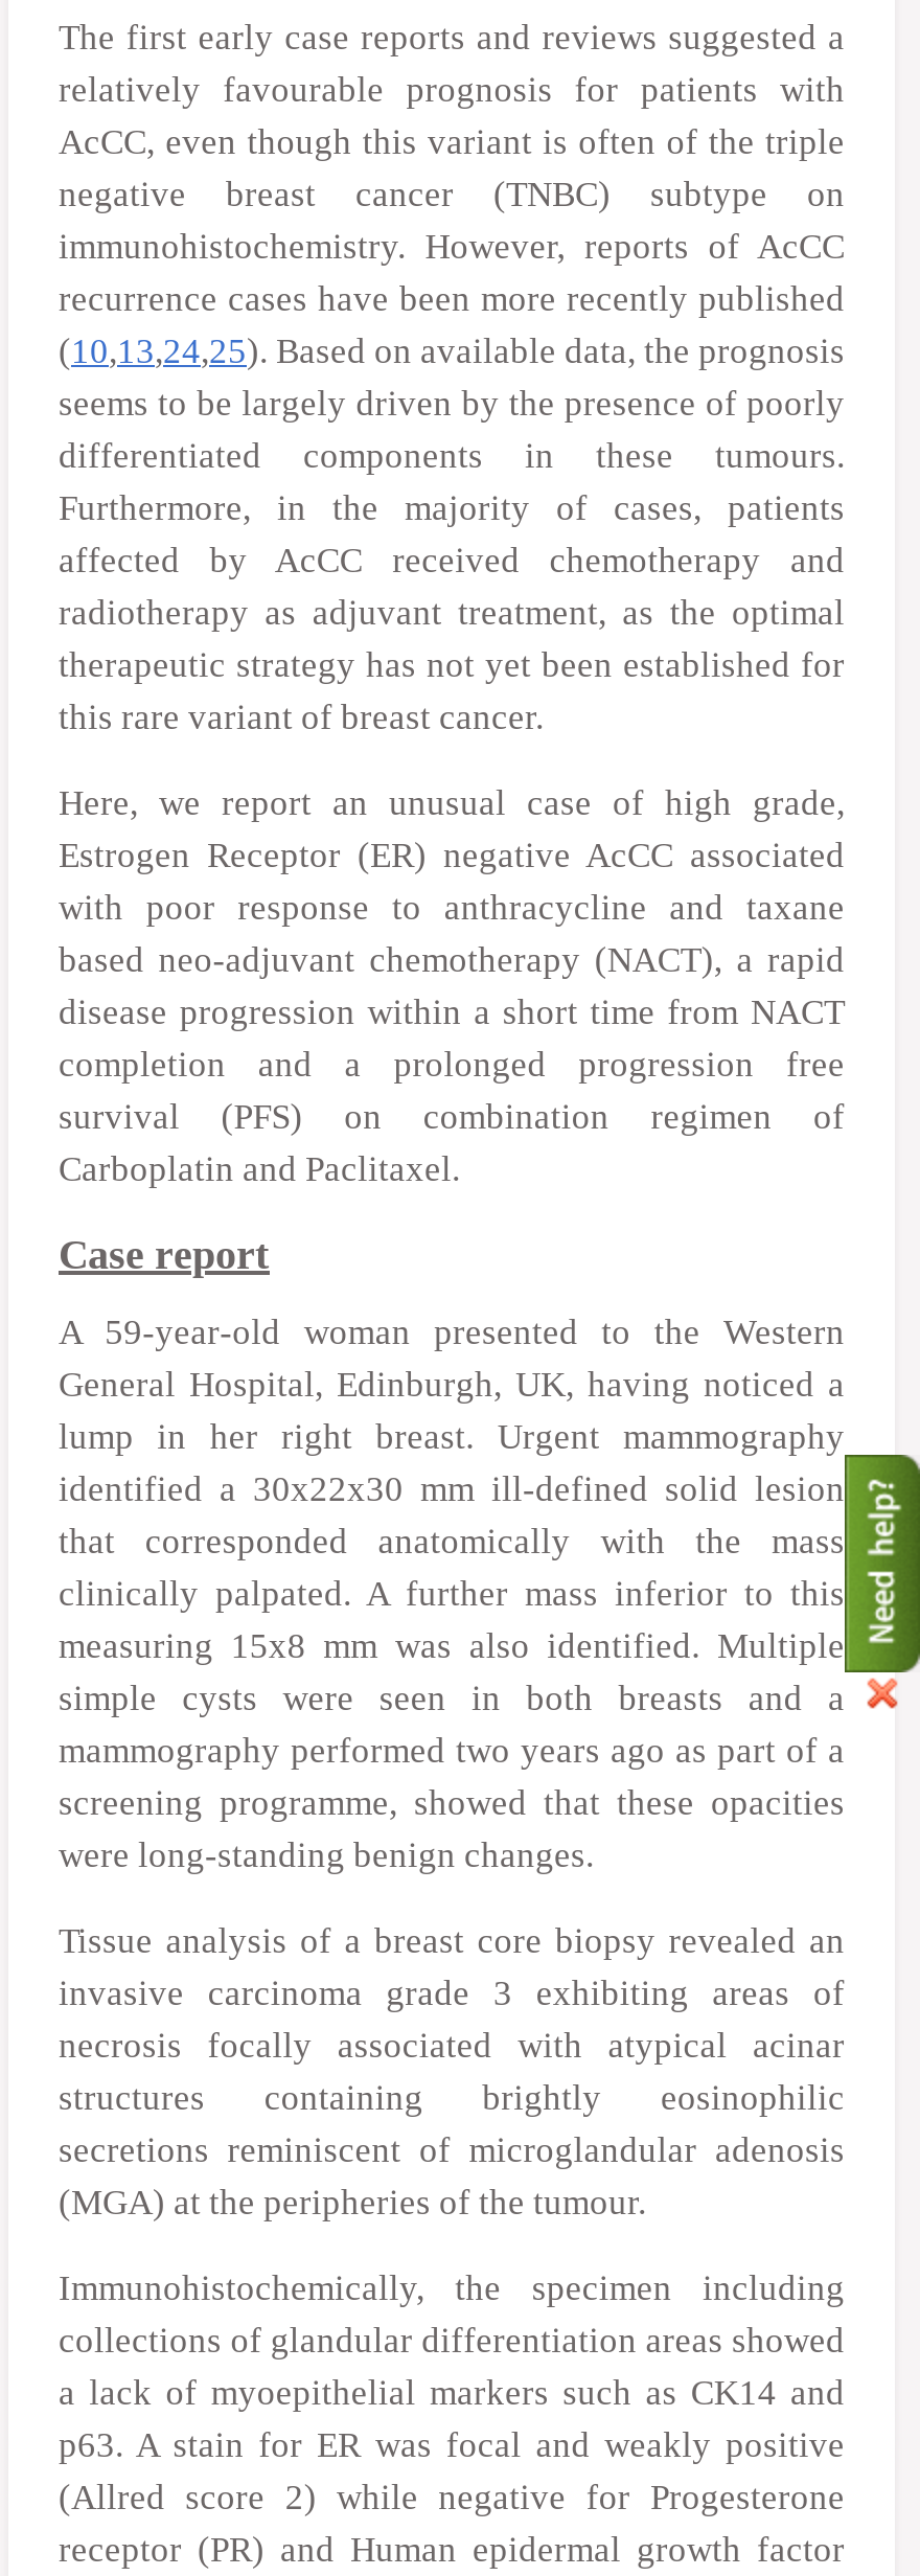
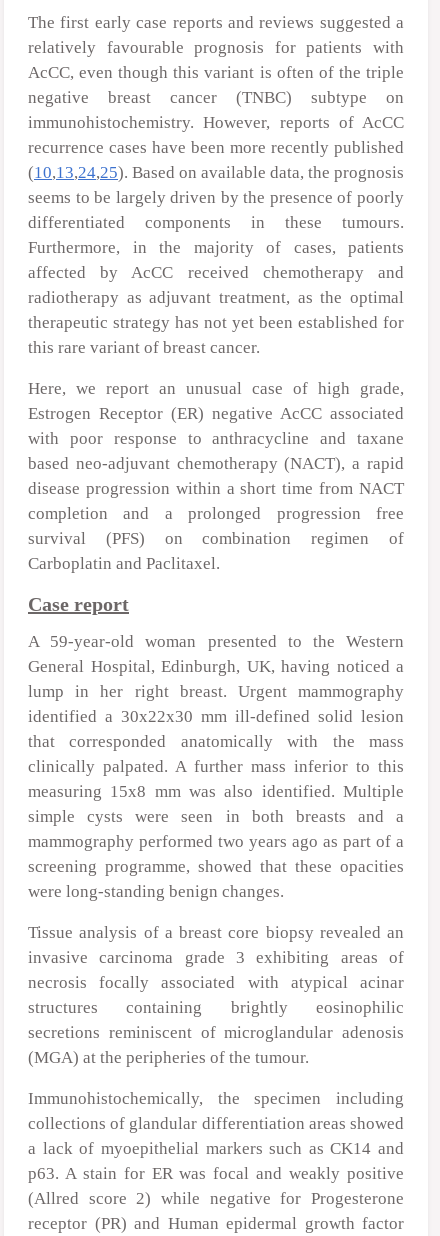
[843,1453,914,1710] [image] -> none

